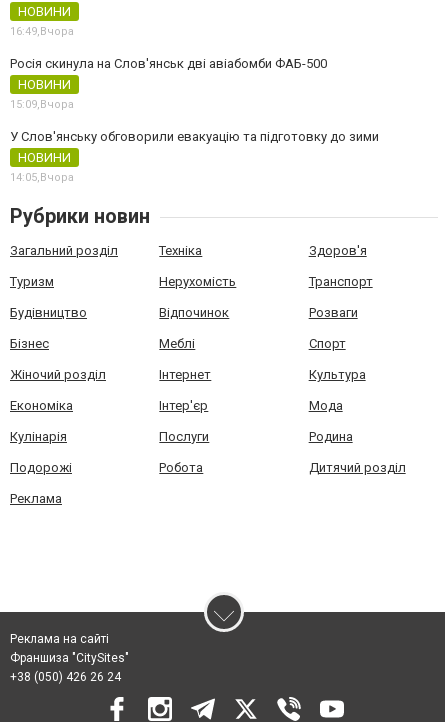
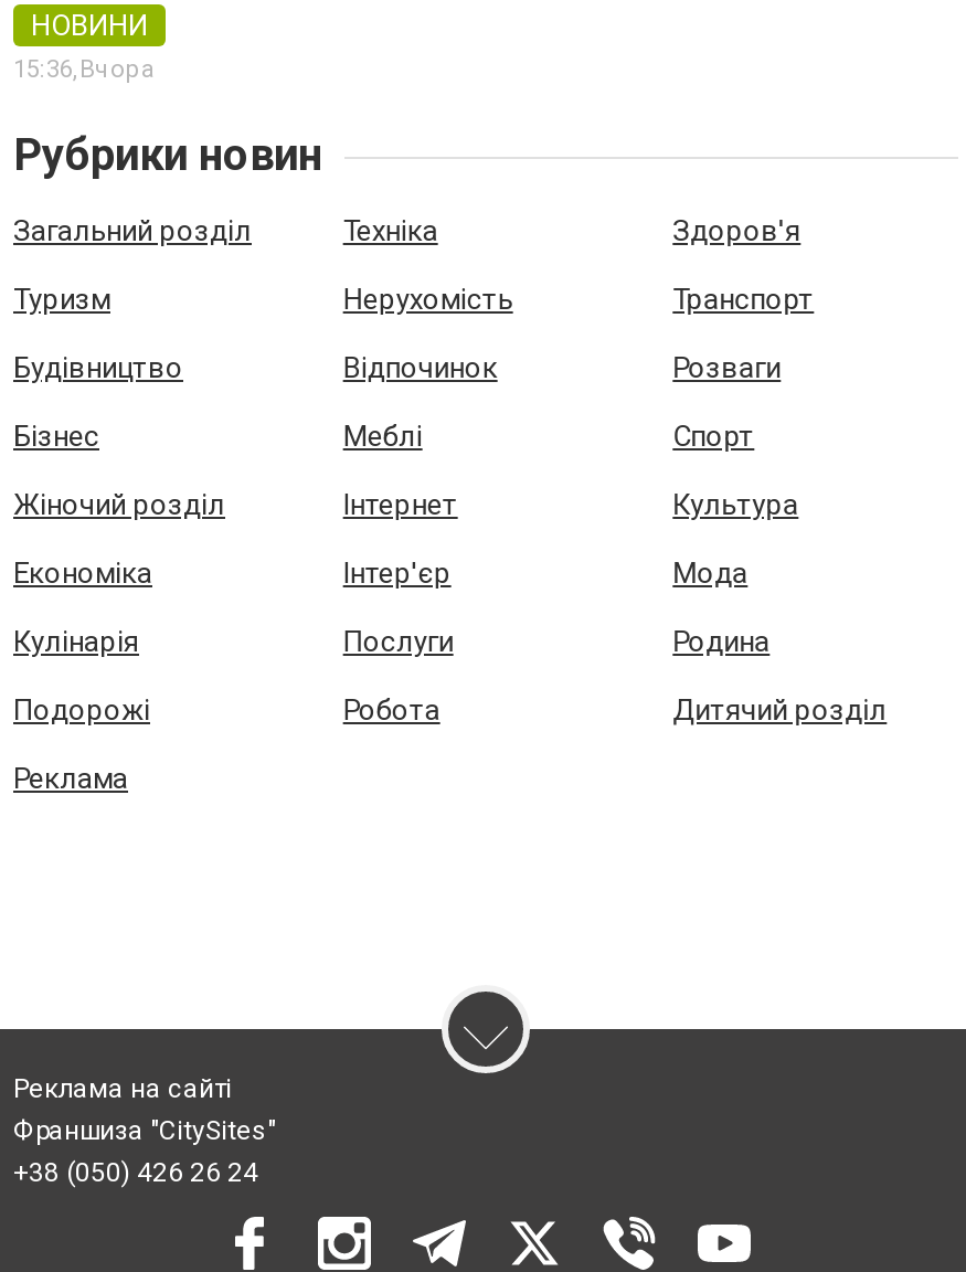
[10,25,379,184] 16:49,Вчора | Росія скинула на Слов'янськ дві авіабомби ФАБ-500 | НОВИНИ | 15:09,Вчора | У Слов'янську обговорили евакуацію та підготовку до зими | НОВИНИ | 14:05,Вчора -> [13,55,155,84] 15:36, Вчора

